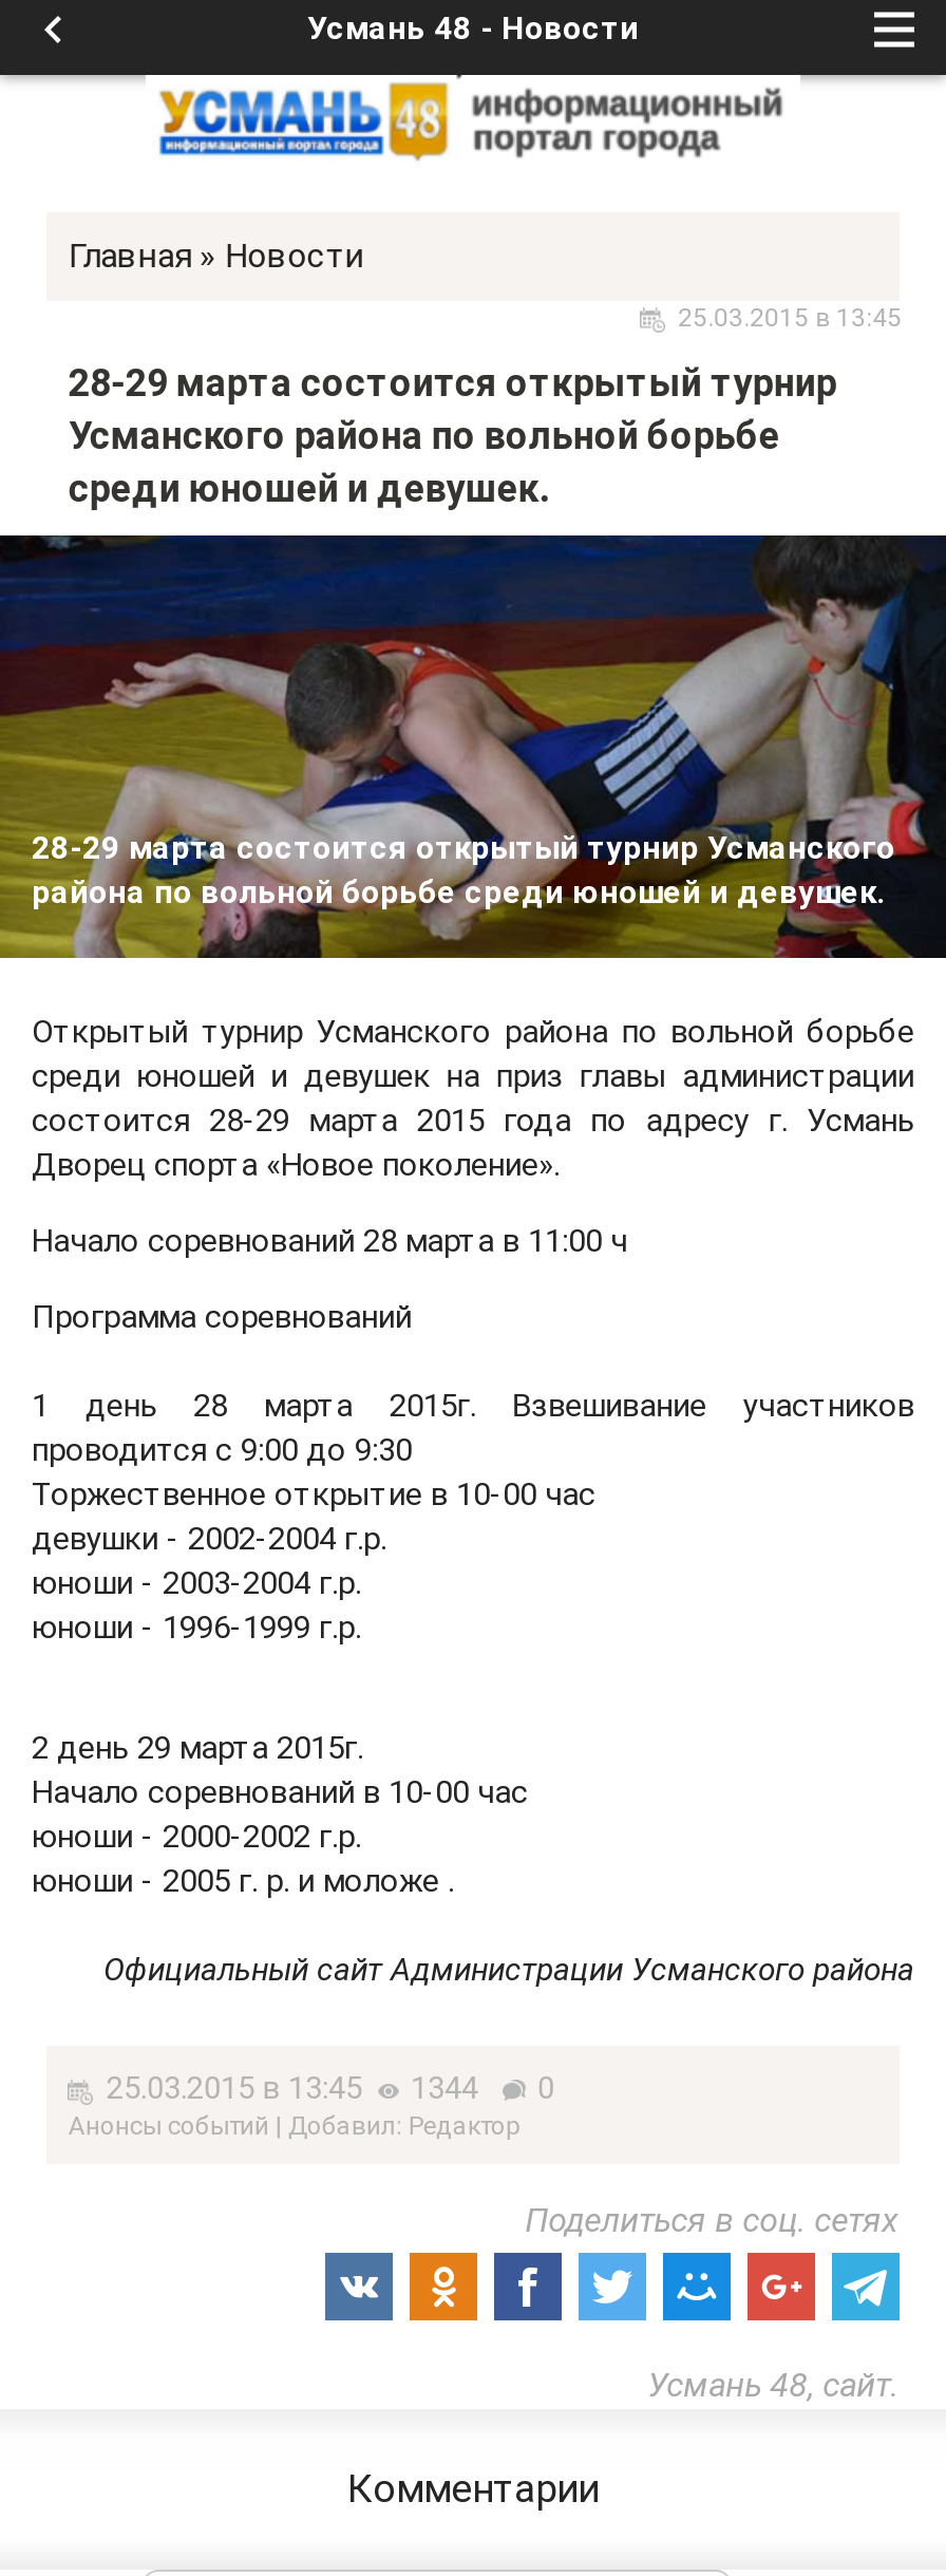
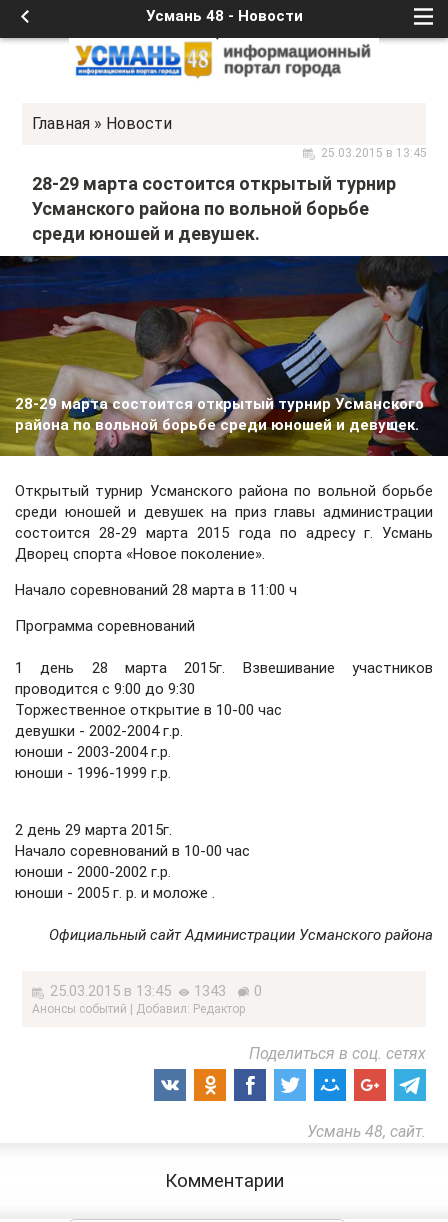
[106,2069,554,2107] 25.03.2015 в 13:45 1344 0 -> [50,982,262,1000] 25.03.2015 в 13:45 1343 0

